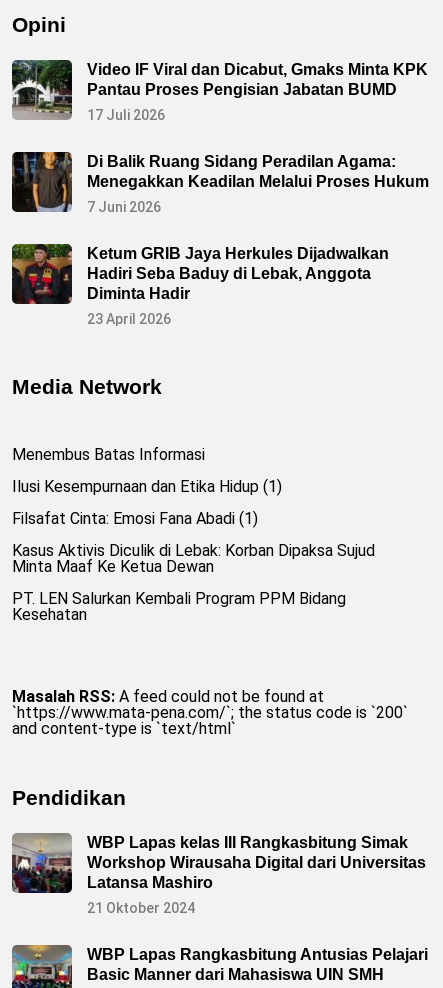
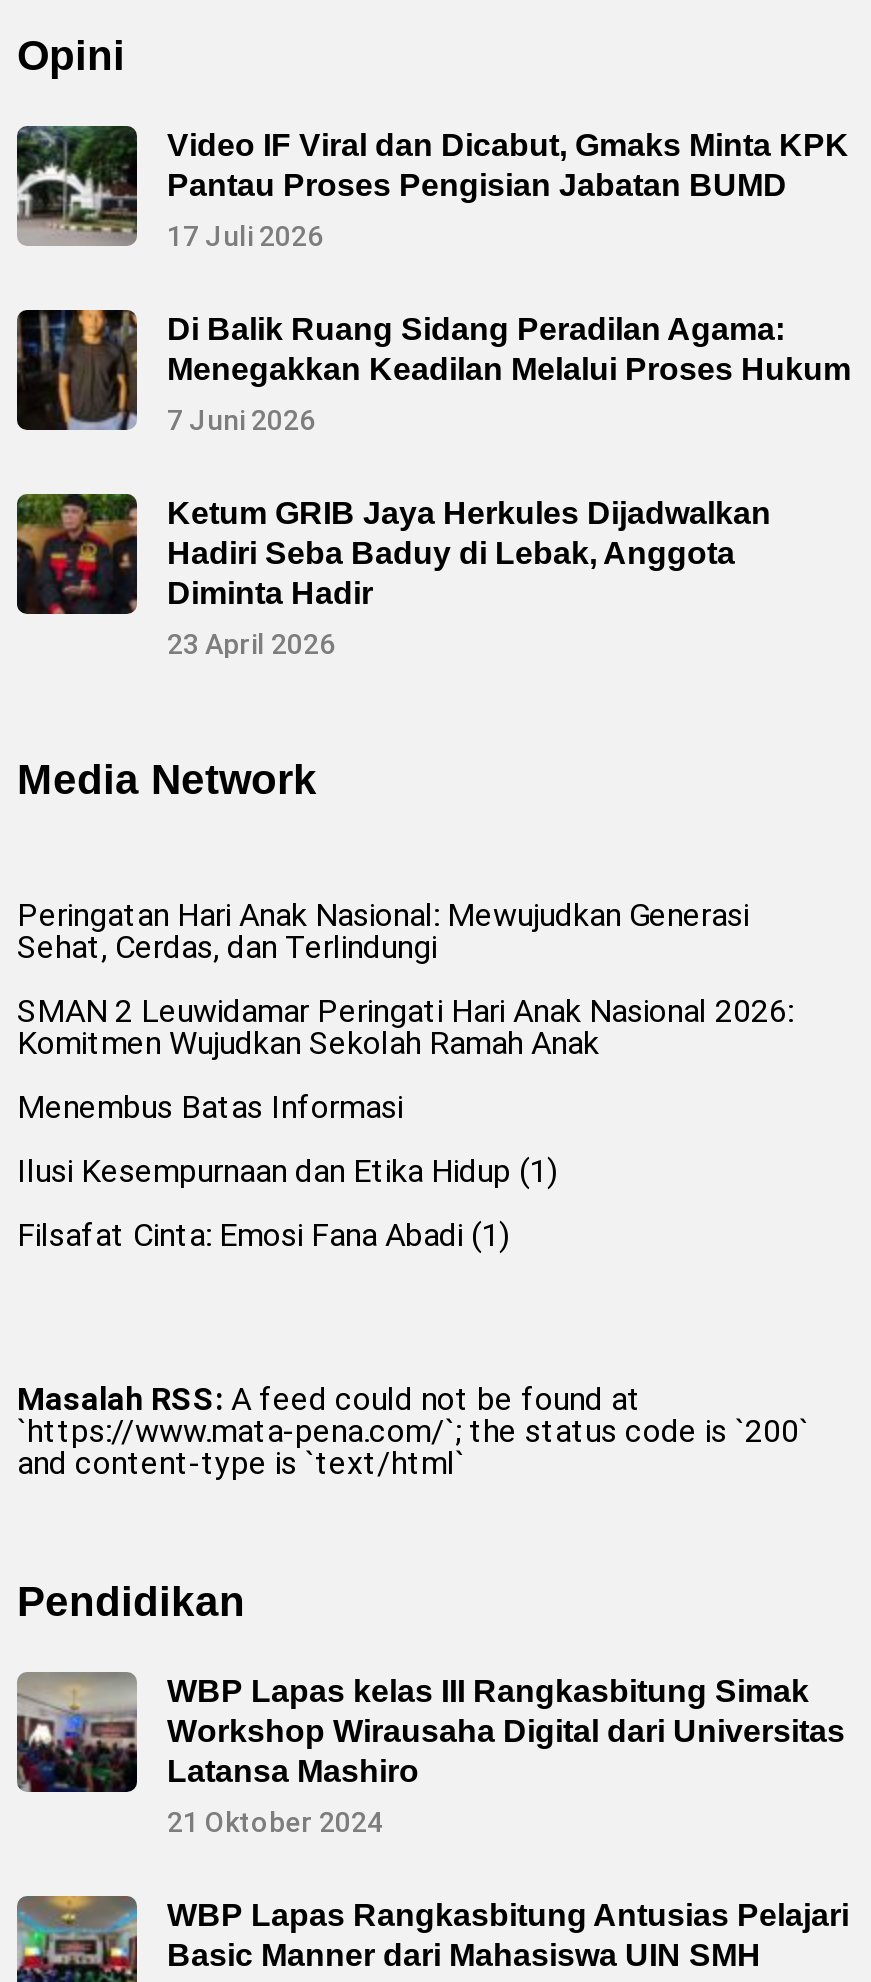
none -> [17,896,793,1062] Peringatan Hari Anak Nasional: Mewujudkan Generasi | Sehat, Cerdas, dan Terlindungi | SMAN 2 Leuwidamar Peringati Hari Anak Nasional 2026: | Komitmen Wujudkan Sekolah Ramah Anak
moved [12,445,282,528] -> [17,1088,557,1254]: Menembus Batas Informasi | Ilusi Kesempurnaan dan Etika Hidup (1) | Filsafat Cinta: Emosi Fana Abadi (1)
[12,541,375,624] Kasus Aktivis Diculik di Lebak: Korban Dipaksa Sujud | Minta Maaf Ke Ketua Dewan | PT. LEN Salurkan Kembali Program PPM Bidang | Kesehatan -> none

